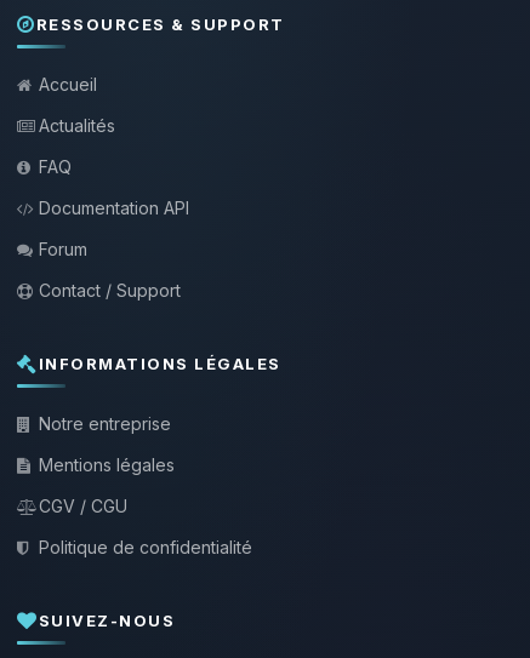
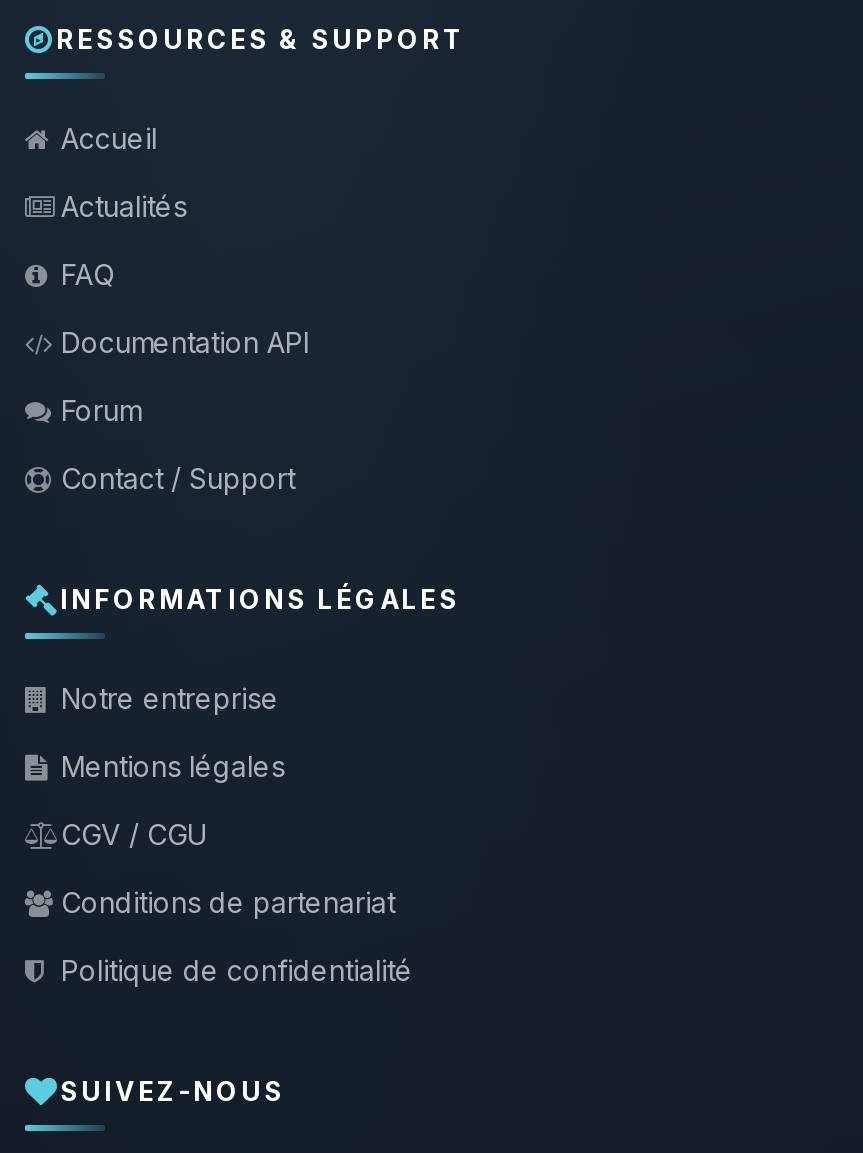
none -> [61,885,395,919] Conditions de partenariat

